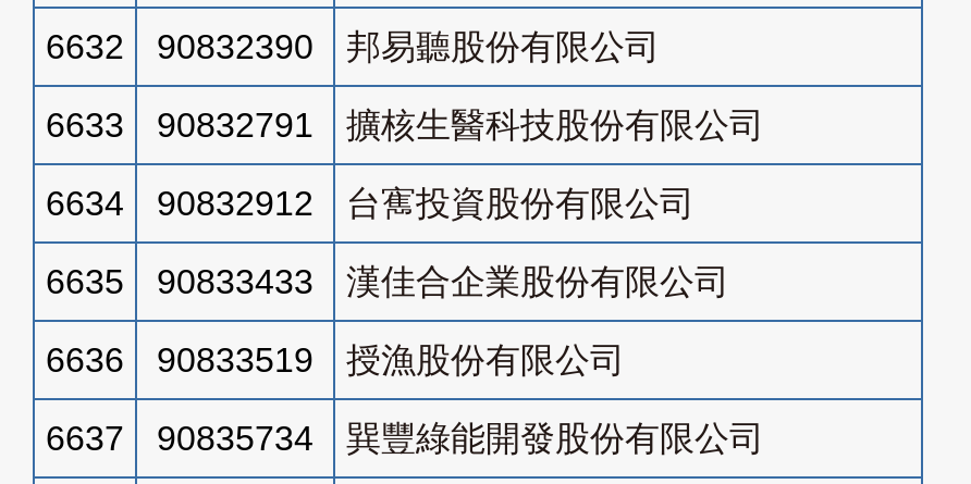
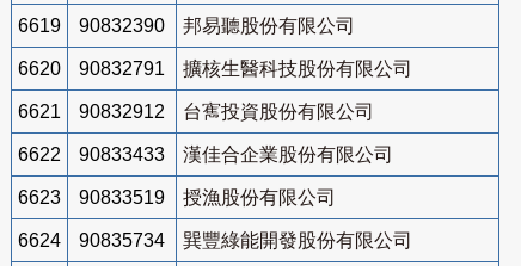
[46,28,660,65] 6632 90832390 邦易聽股份有限公司 -> [18,15,355,36] 6619 90832390 邦易聽股份有限公司
[46,106,764,143] 6633 90832791 擴核生醫科技股份有限公司 -> [18,58,412,79] 6620 90832791 擴核生醫科技股份有限公司
[46,185,695,222] 6634 90832912 台寯投資股份有限公司 -> [18,101,374,122] 6621 90832912 台寯投資股份有限公司
[46,263,729,300] 6635 90833433 漢佳合企業股份有限公司 -> [18,144,393,164] 6622 90833433 漢佳合企業股份有限公司
[46,341,625,378] 6636 90833519 授漁股份有限公司 -> [18,187,336,207] 6623 90833519 授漁股份有限公司
[46,420,764,457] 6637 90835734 巽豐綠能開發股份有限公司 -> [18,230,412,250] 6624 90835734 巽豐綠能開發股份有限公司

